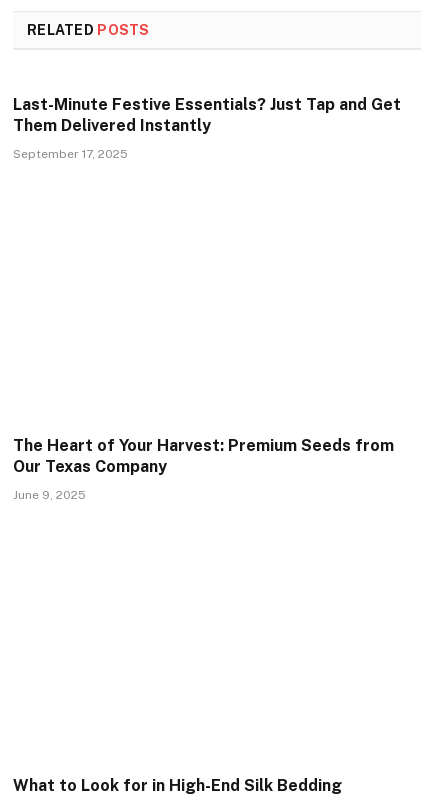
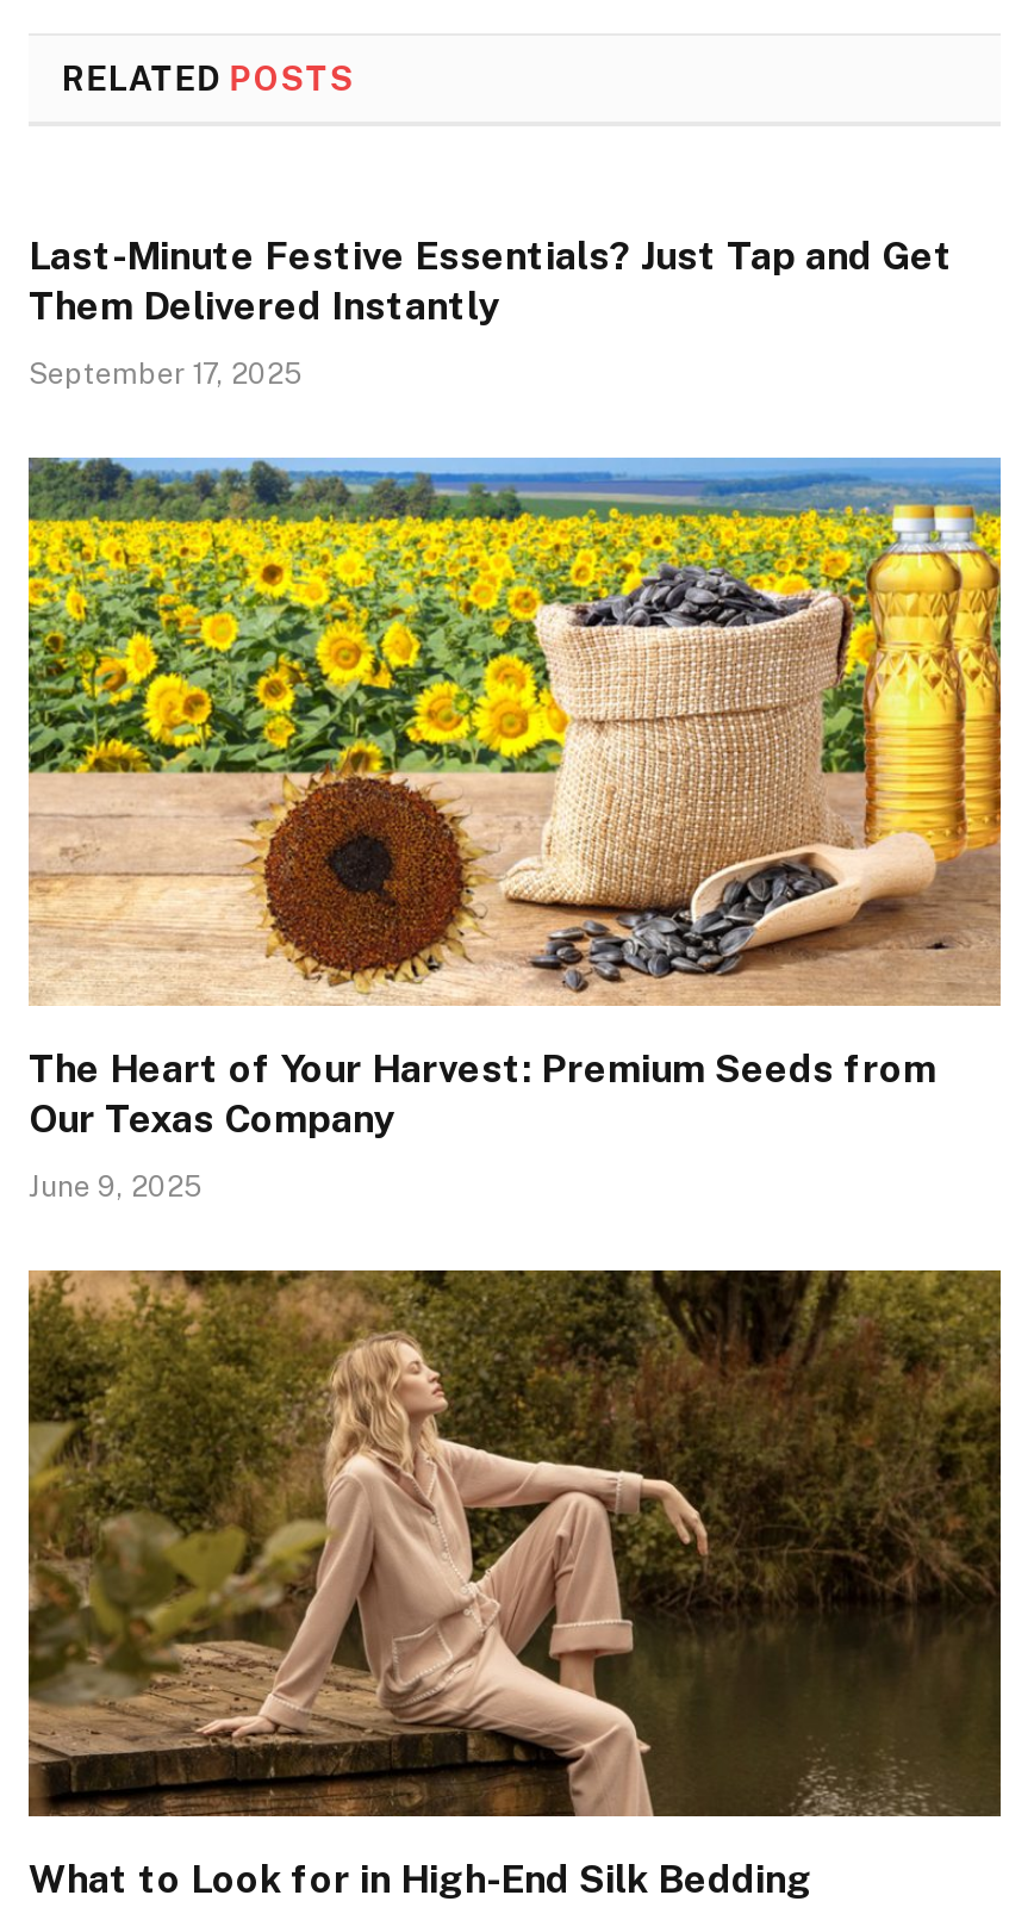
none -> [26,455,1003,1008] [image]
none -> [26,1268,1003,1819] [image]

